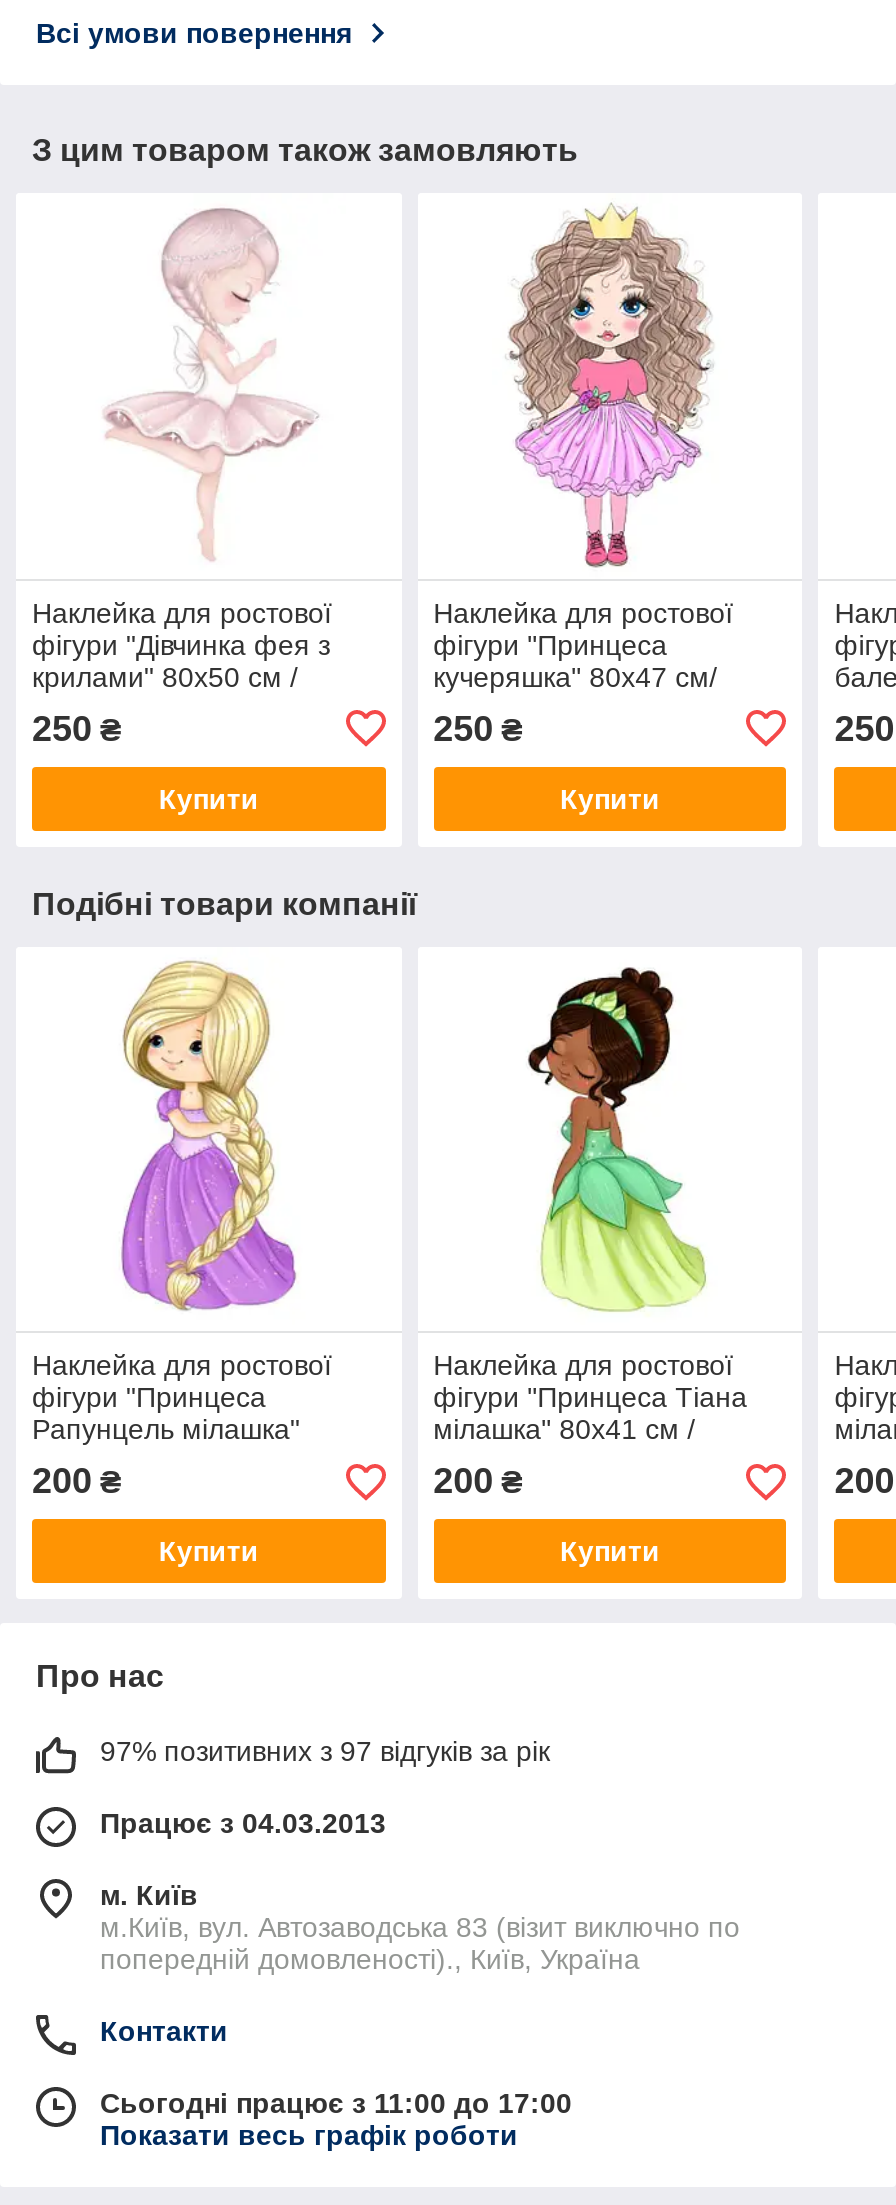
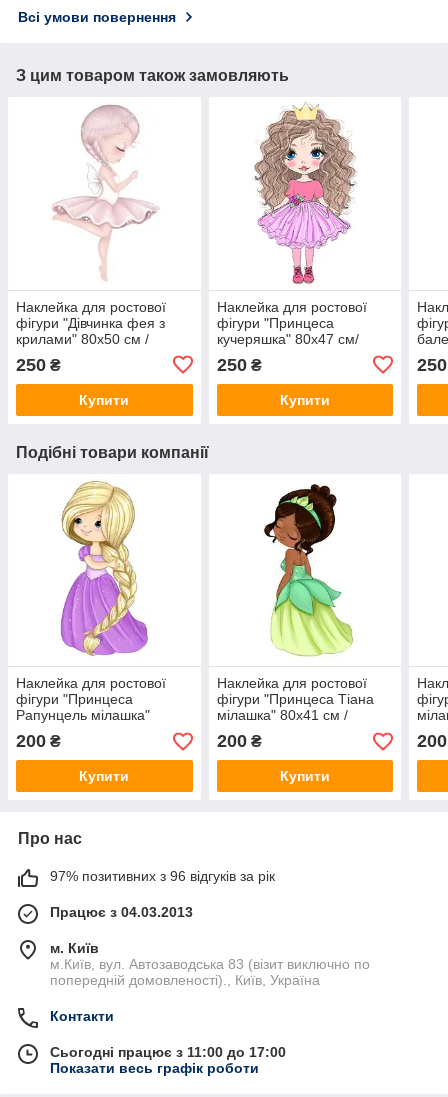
[100,1736,550,1768] 97% позитивних з 97 відгуків за рік -> [50,868,275,884] 97% позитивних з 96 відгуків за рік

